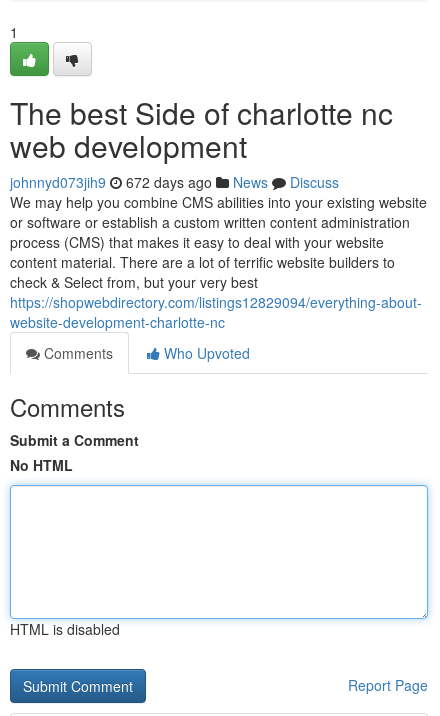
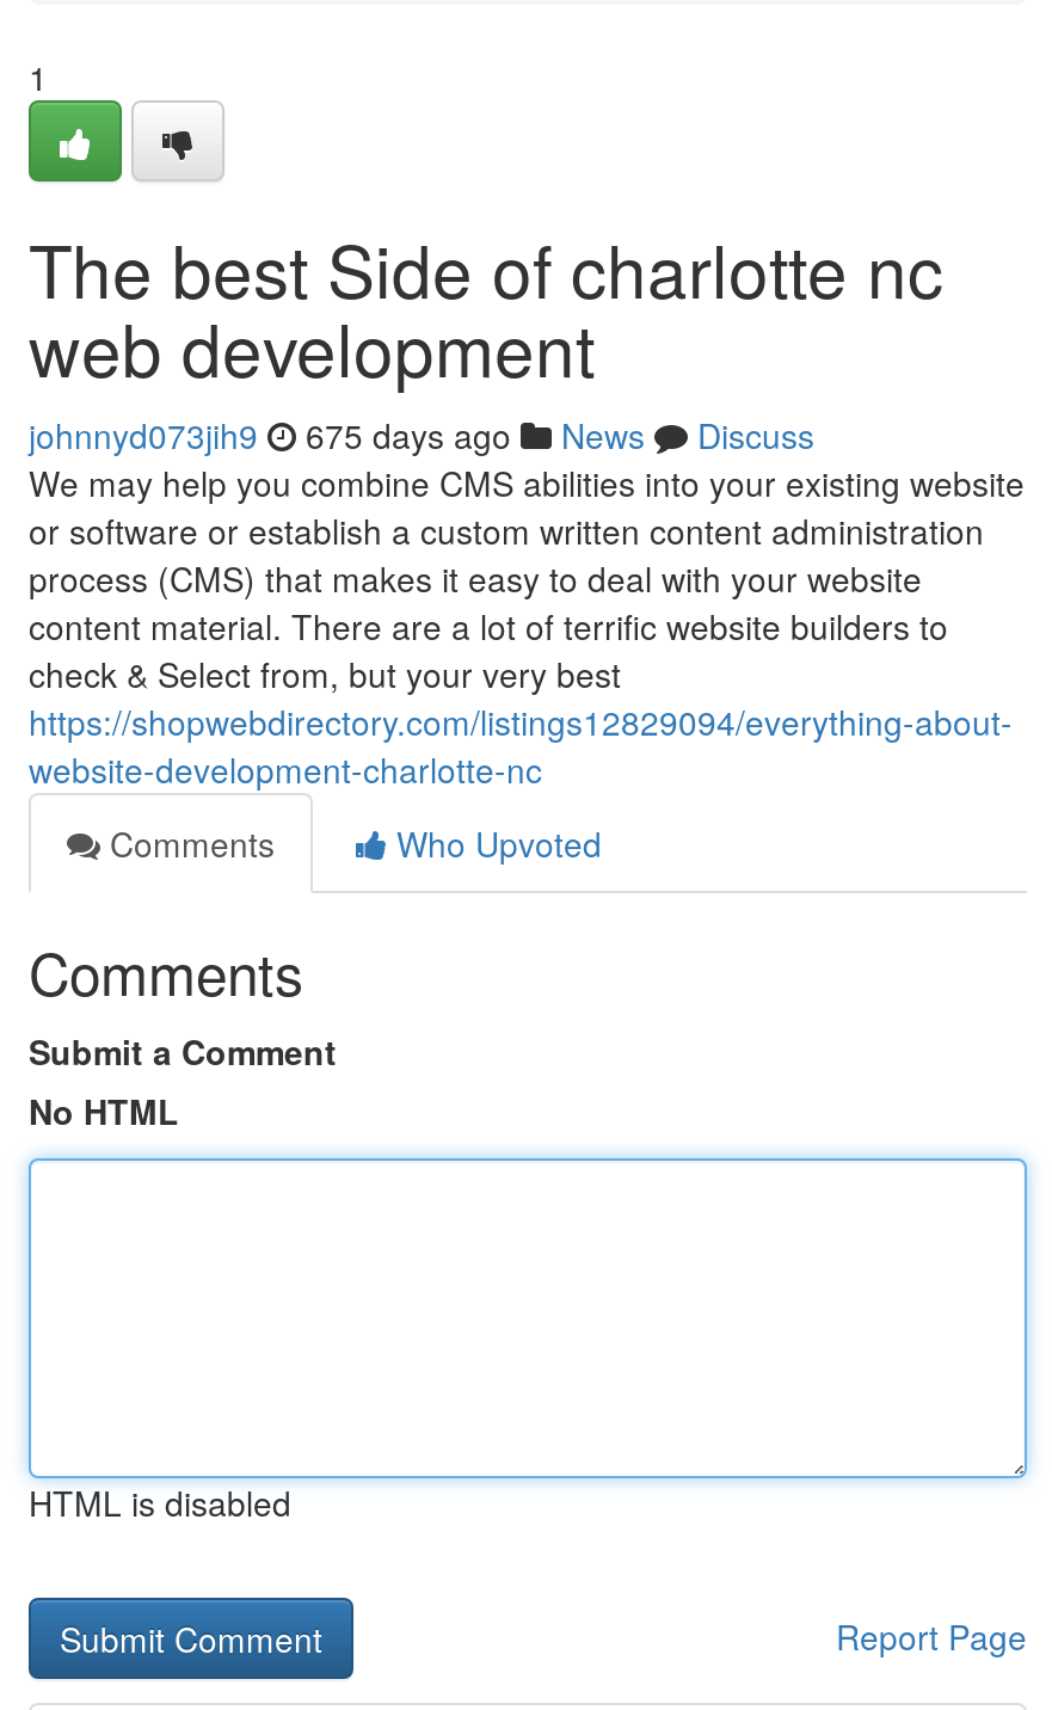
[10,172,339,192] johnnyd073jih9 672 days ago News Discuss -> [29,411,814,459] johnnyd073jih9 675 days ago News Discuss

